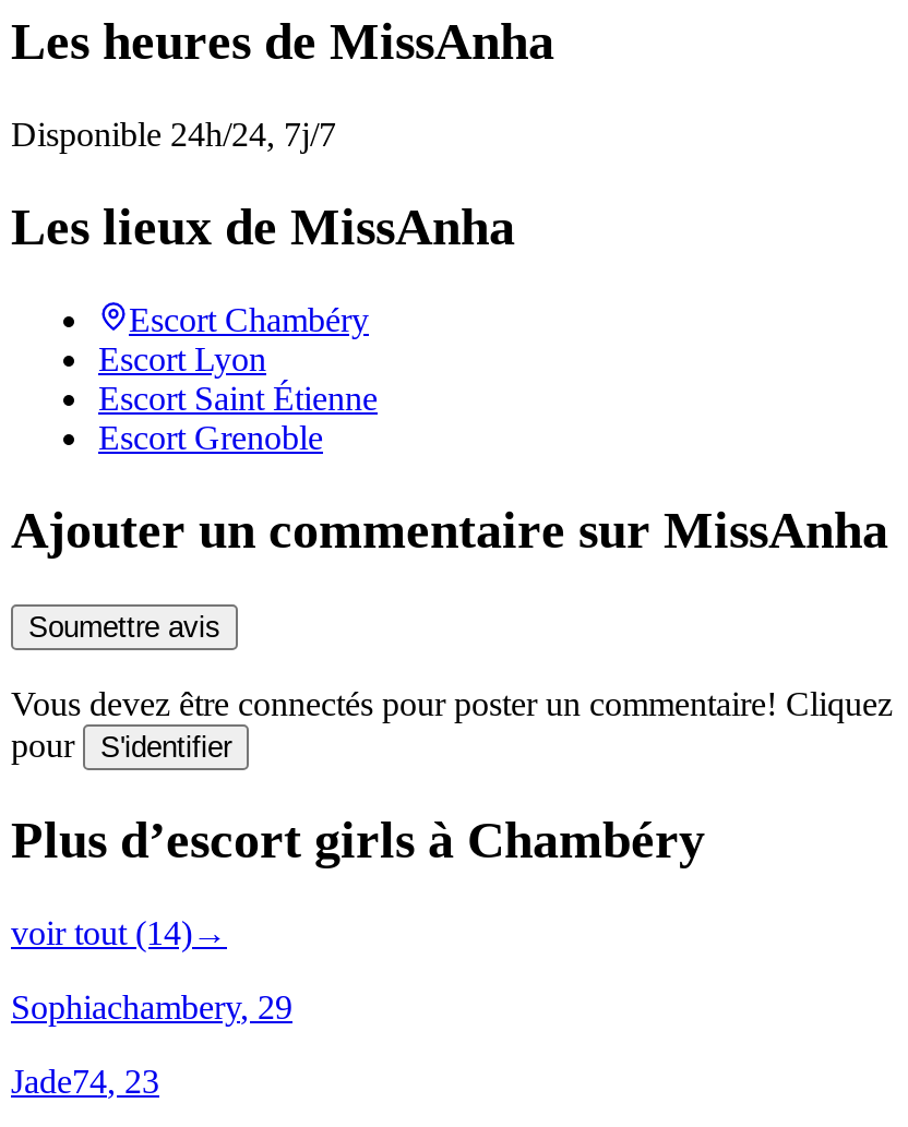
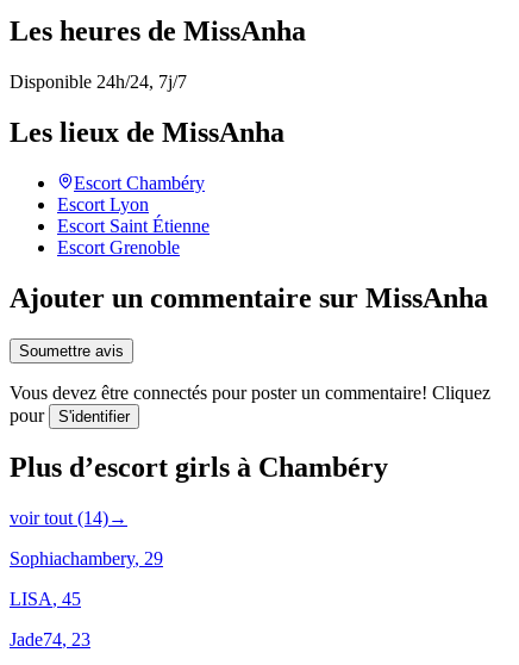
none -> [10,589,81,609] LISA, 45

